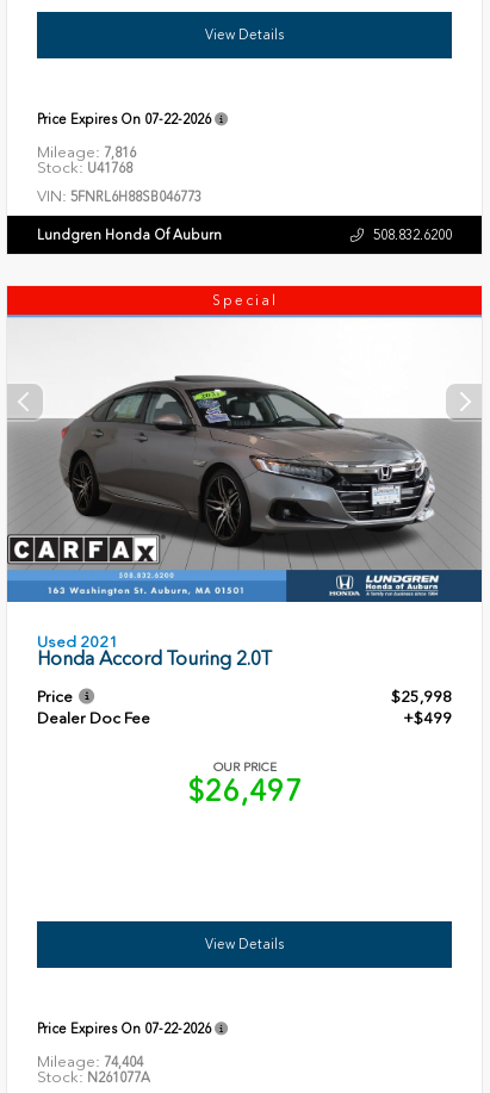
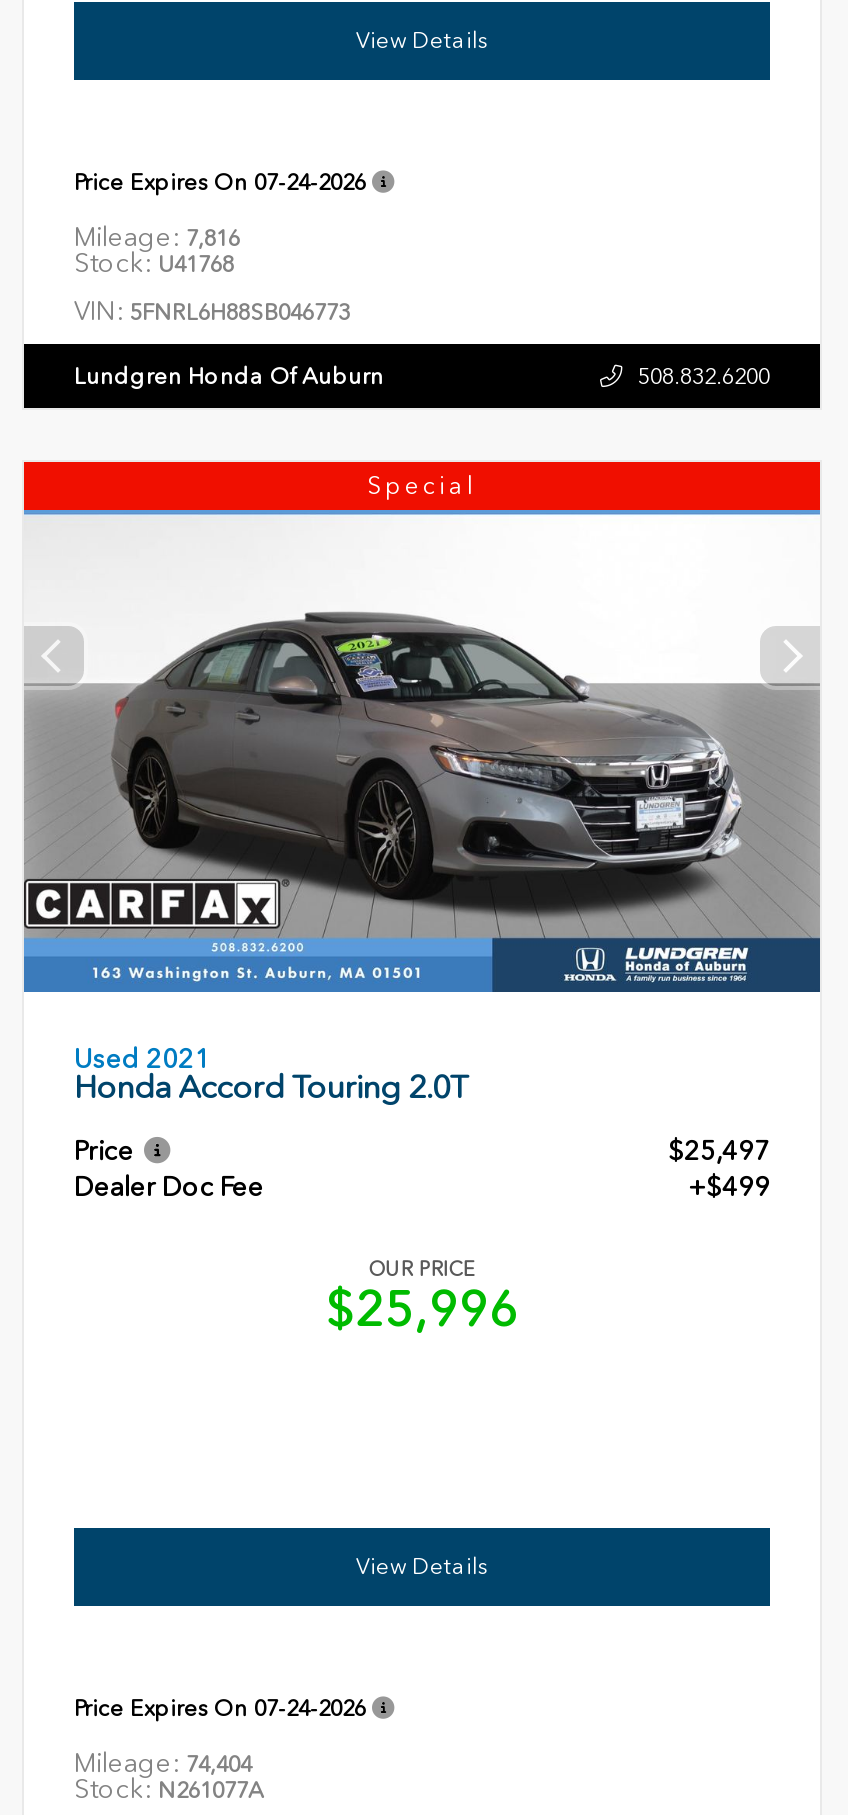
[37,111,211,128] Price Expires On 07-22-2026 -> [74,169,366,197] Price Expires On 07-24-2026
[391,689,452,707] $25,998 -> [668,1138,770,1168] $25,497
[187,774,302,808] $26,497 -> [325,1280,519,1338] $25,996
[37,1020,211,1037] Price Expires On 07-22-2026 -> [74,1694,366,1722] Price Expires On 07-24-2026

